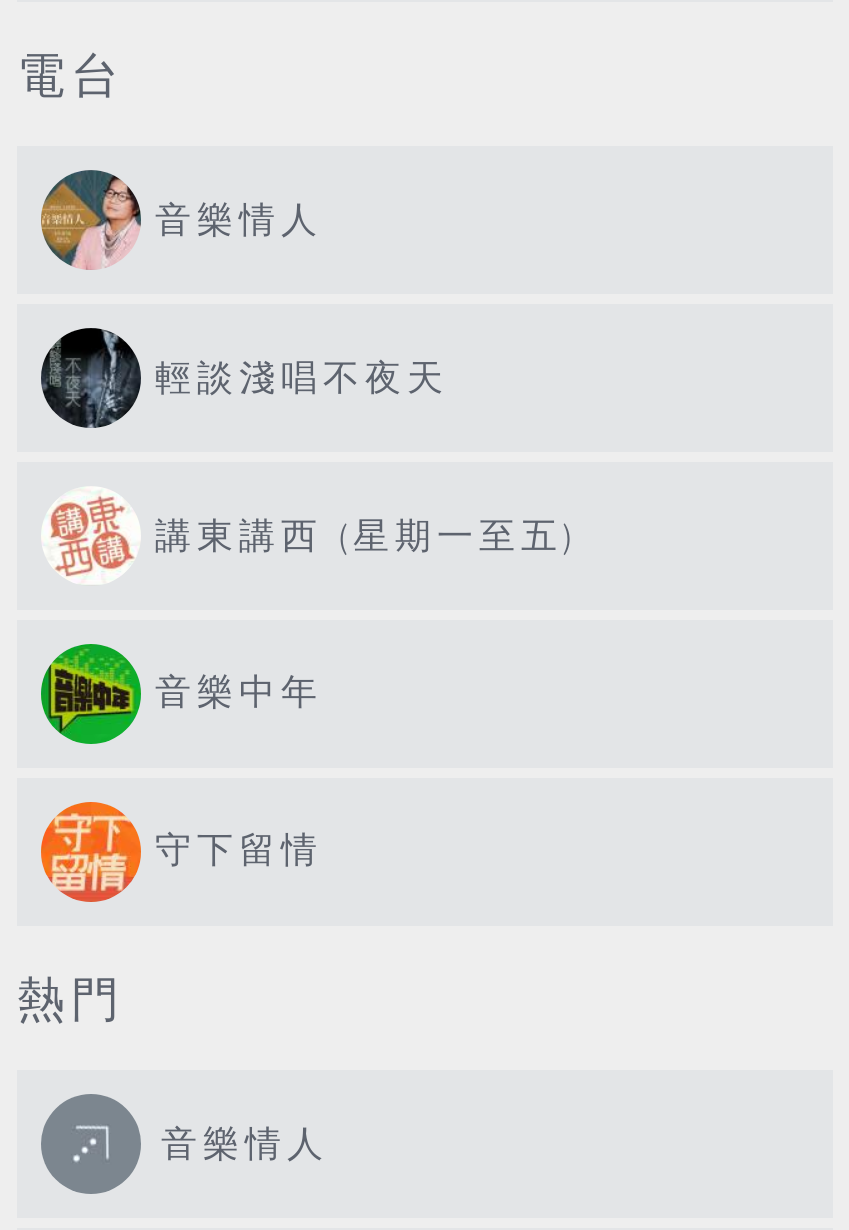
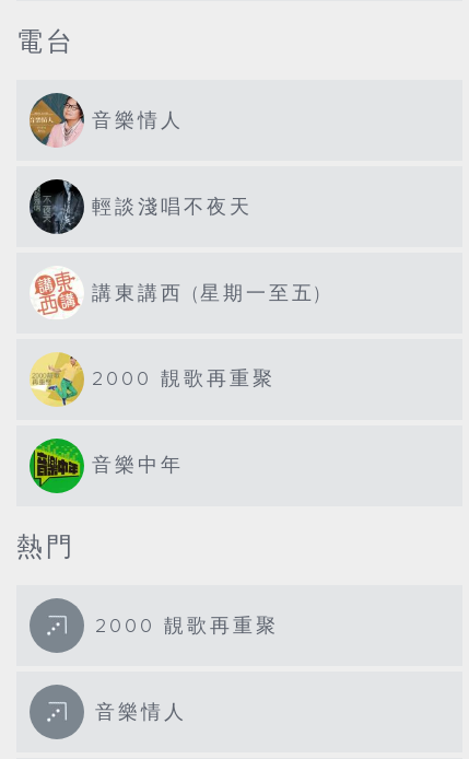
none -> [30,352,275,407] [image] | 2000 靚歌再重聚
[39,800,323,904] [image] | 守下留情 -> none
none -> [95,615,279,637] 2000 靚歌再重聚

